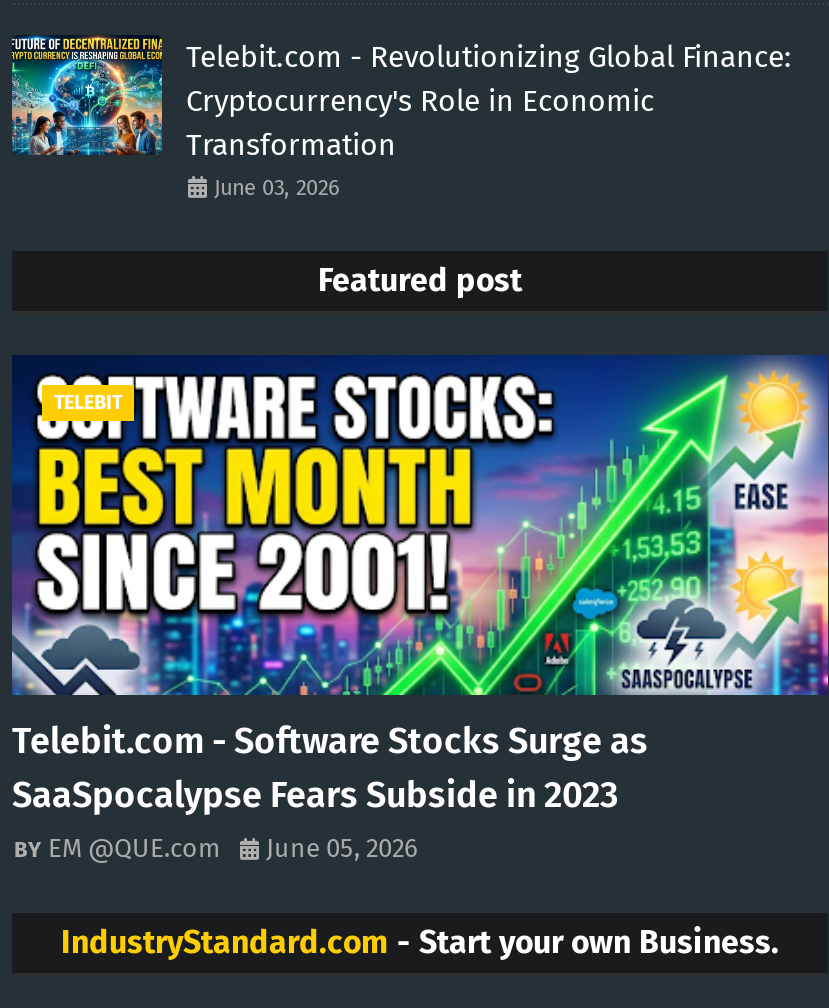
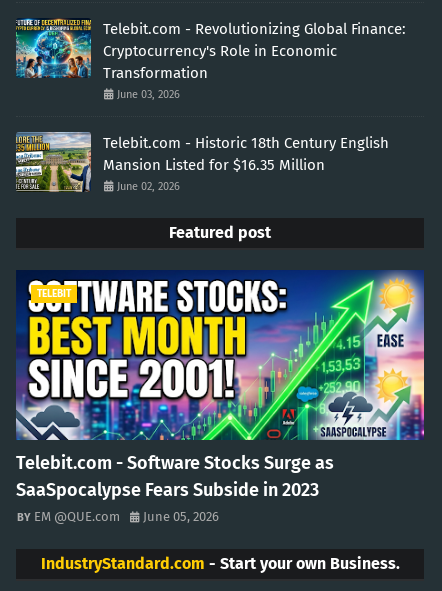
none -> [15,130,389,193] [image] | Telebit.com - Historic 18th Century English | Mansion Listed for $16.35 Million | June 02, 2026

